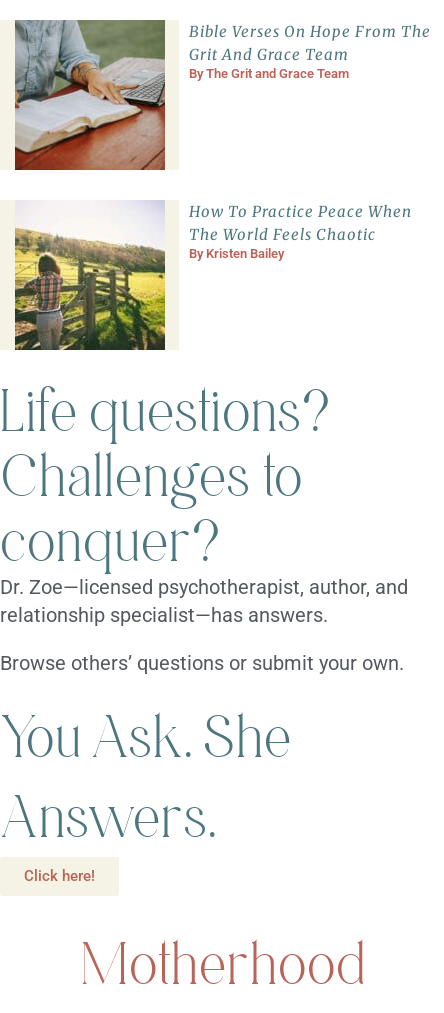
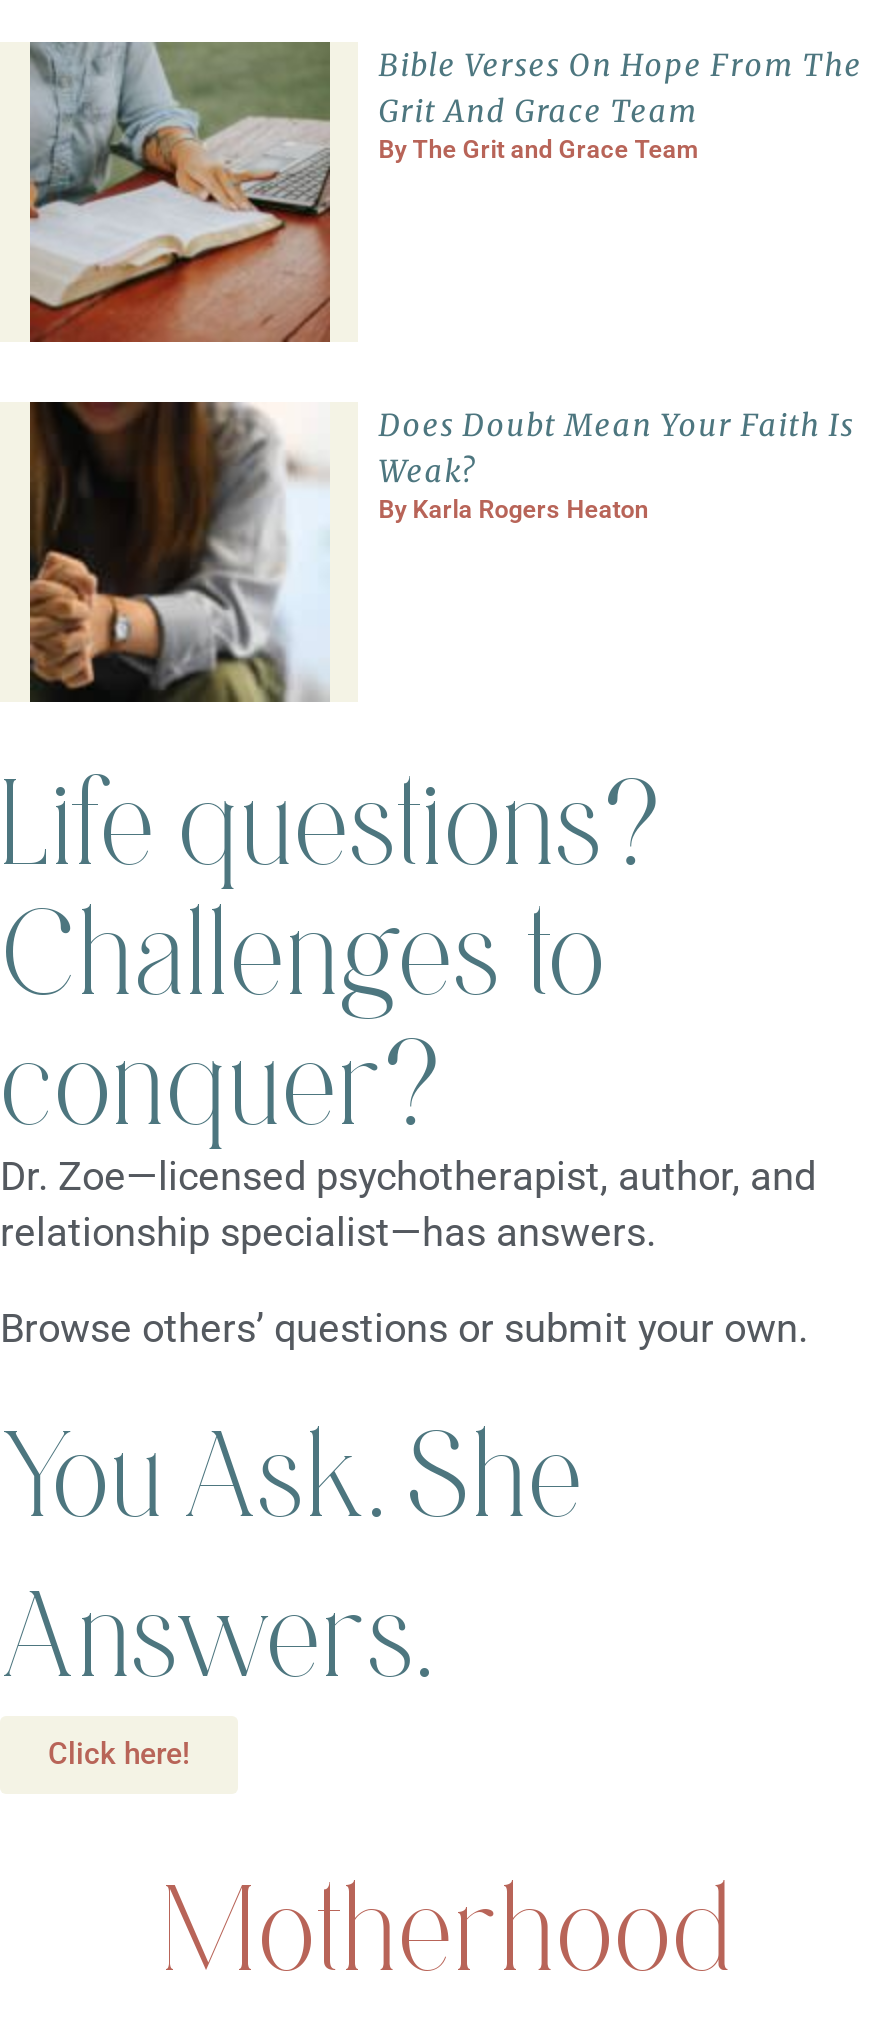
[14,200,412,351] [image] | How To Practice Peace When | The World Feels Chaotic | By Kristen Bailey -> [28,399,854,703] [image] | Does Doubt Mean Your Faith Is | Weak? | By Karla Rogers Heaton

